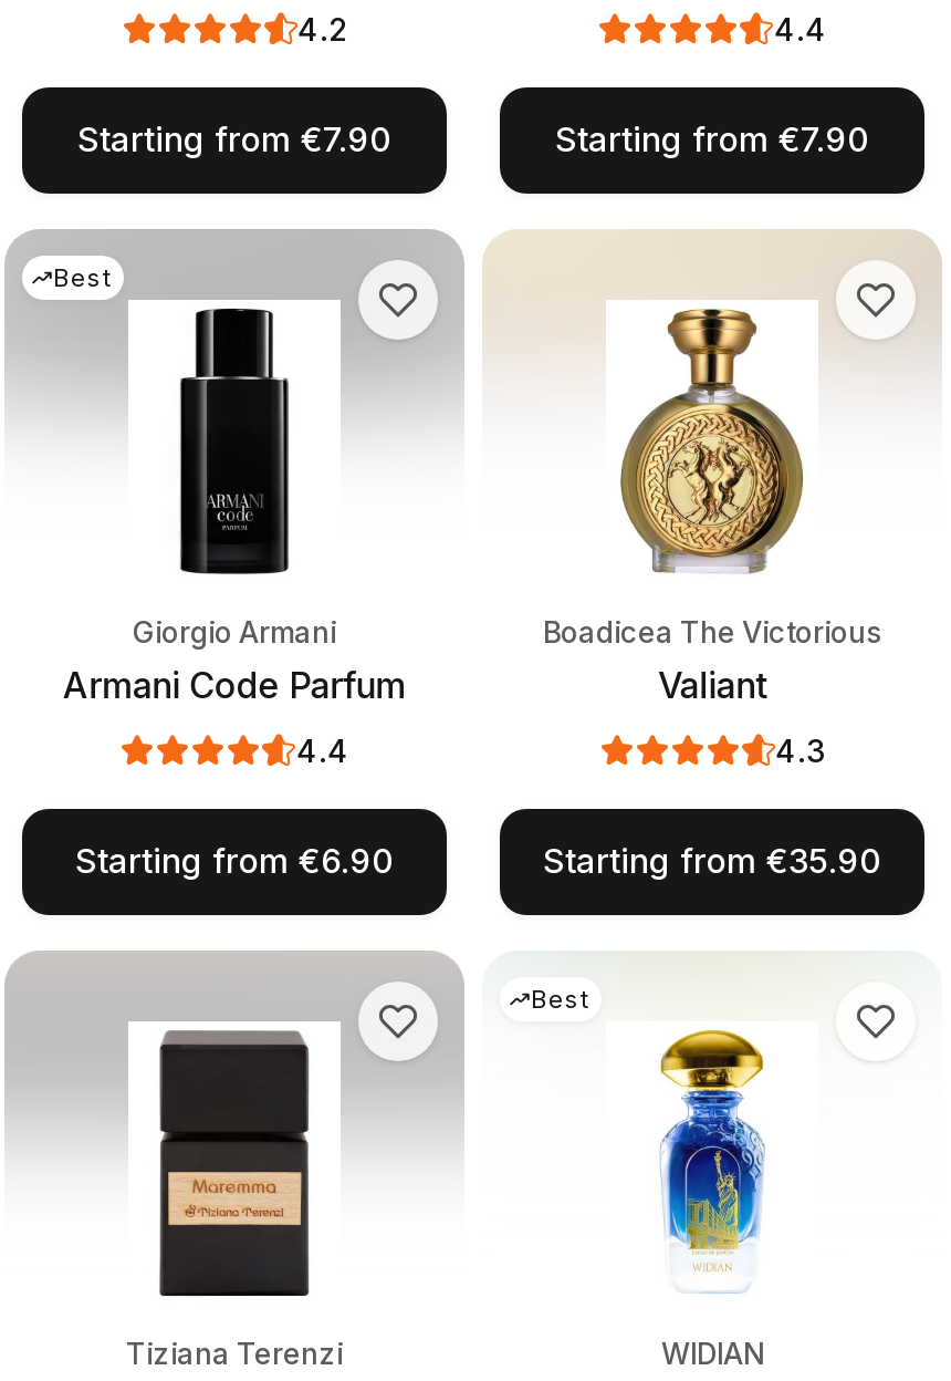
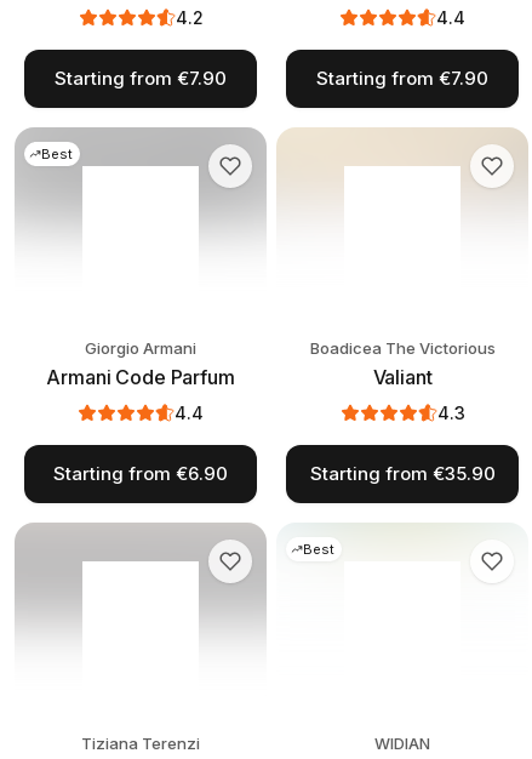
[177,307,292,577] [image] -> none
[619,307,805,574] [image] -> none
[157,1028,312,1298] [image] -> none
[659,1028,765,1271] [image] -> none

